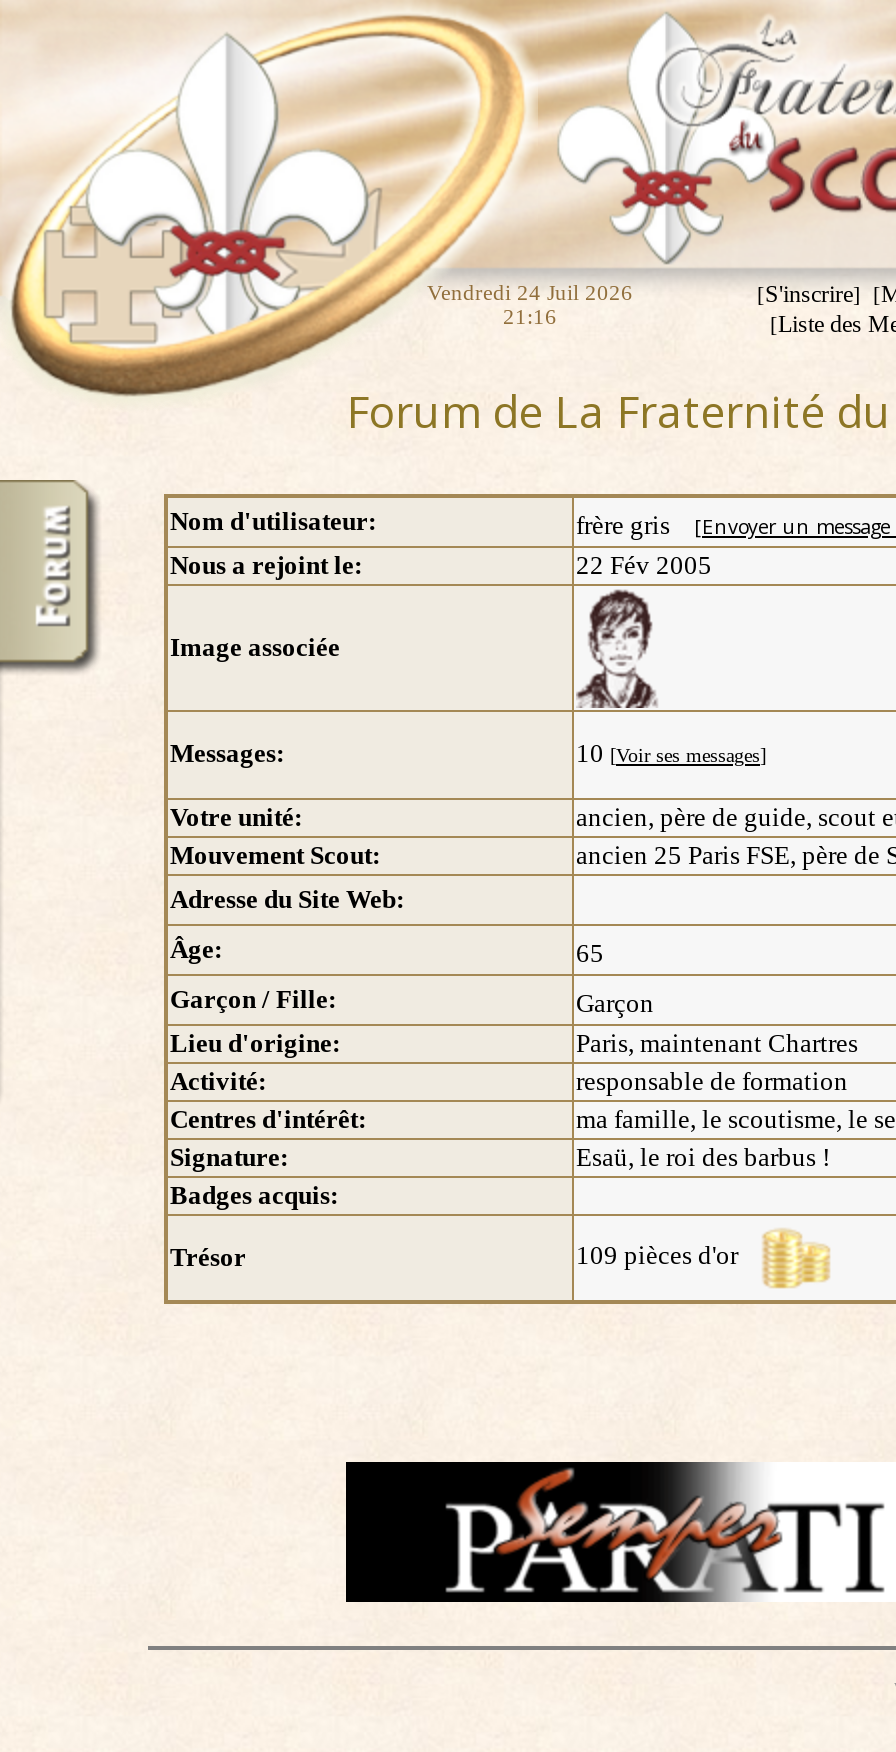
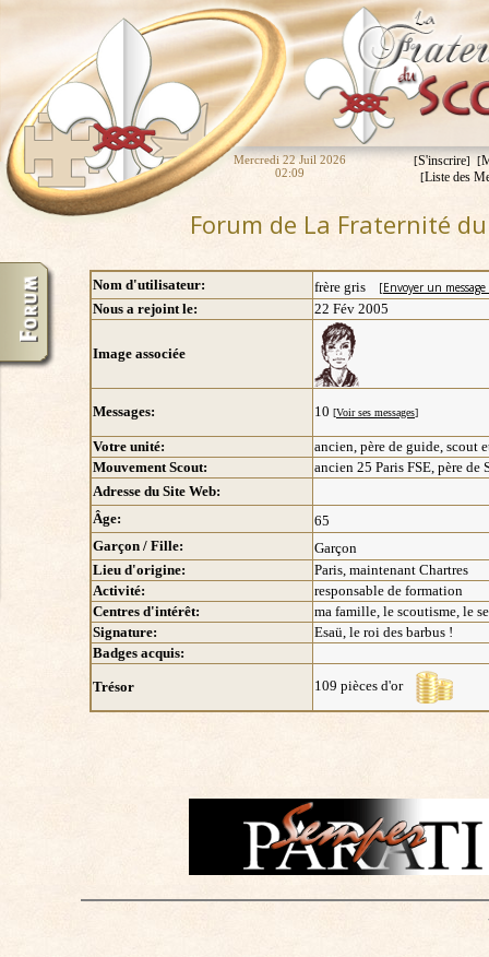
[427,280,633,304] Vendredi 24 Juil 2026 -> [233,153,345,166] Mercredi 22 Juil 2026
[503,304,557,328] 21:16 -> [275,166,304,179] 02:09

